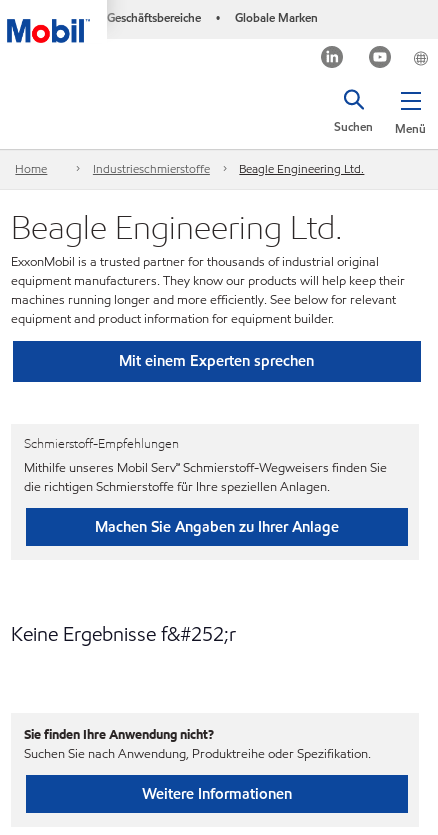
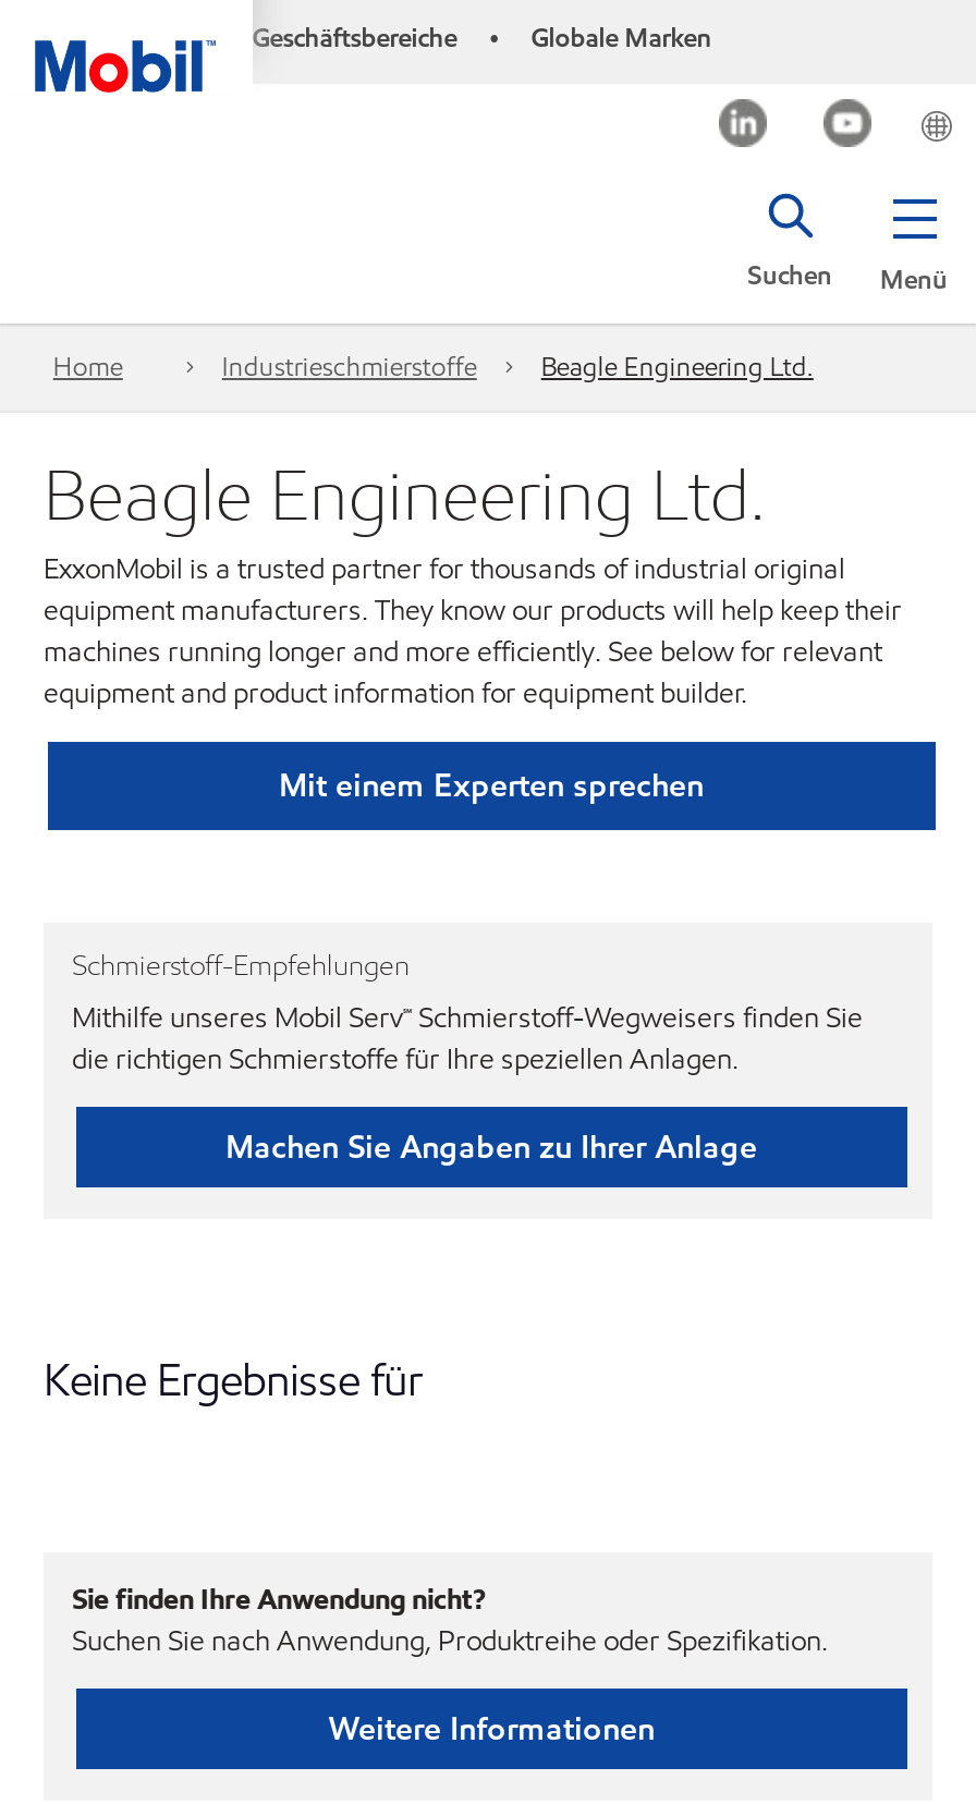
[11,621,236,647] Keine Ergebnisse f&#252;r -> [44,1351,423,1408] Keine Ergebnisse für

